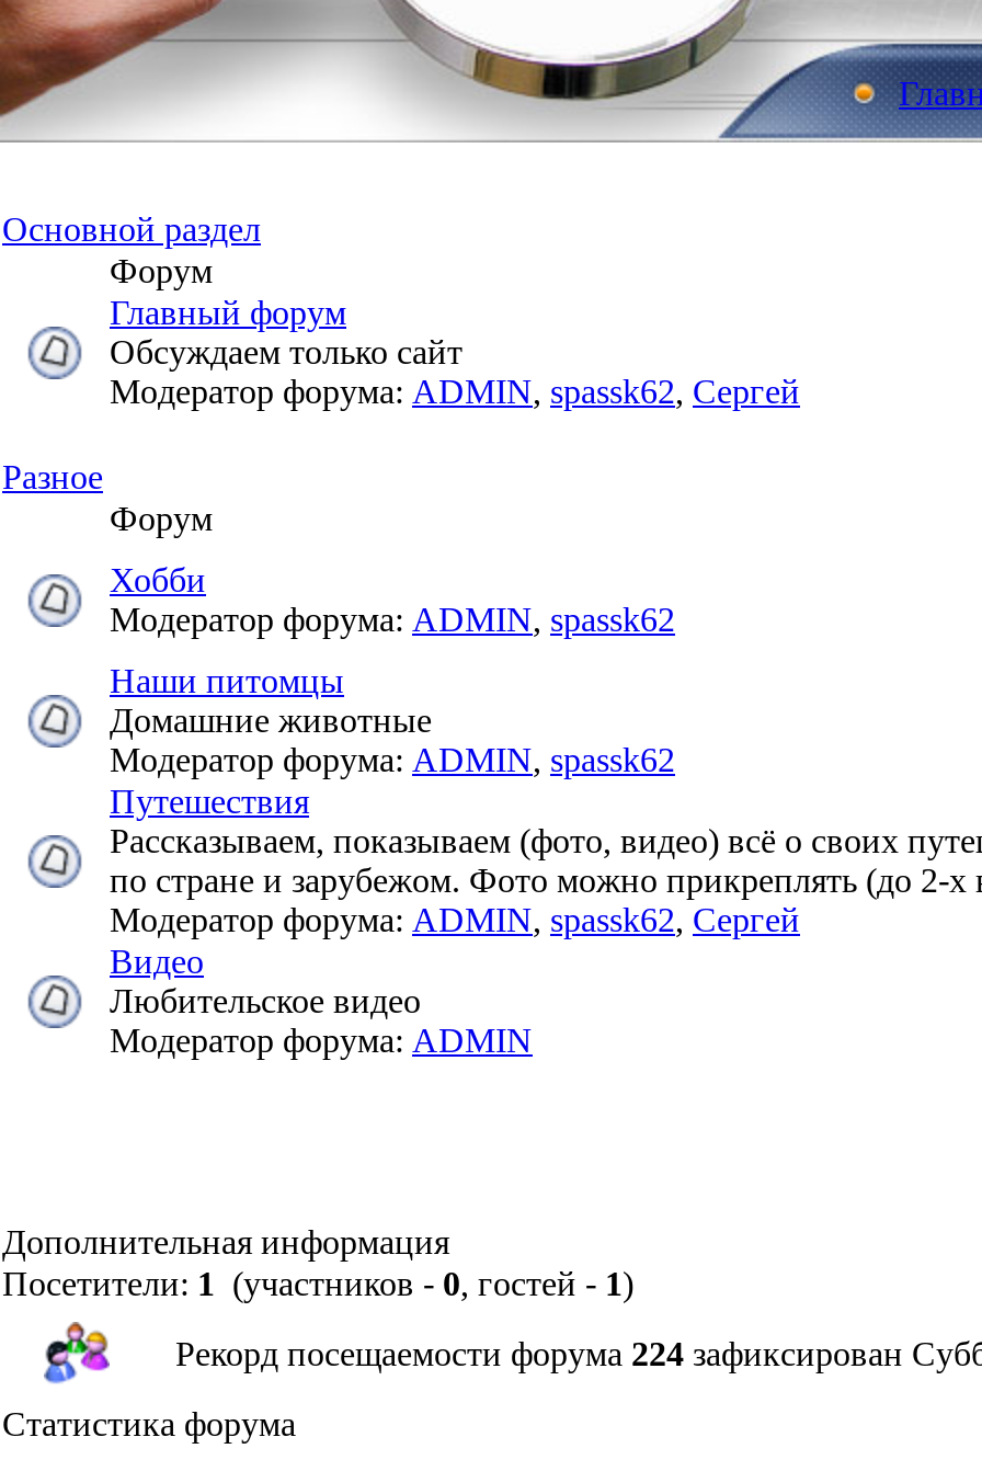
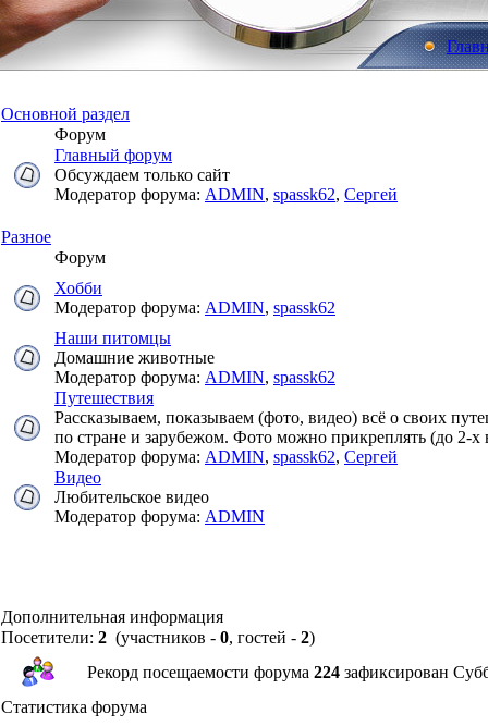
[2,1265,633,1302] Посетители: 1 (участников - 0, гостей - 1) -> [1,628,315,647] Посетители: 2 (участников - 0, гостей - 2)

